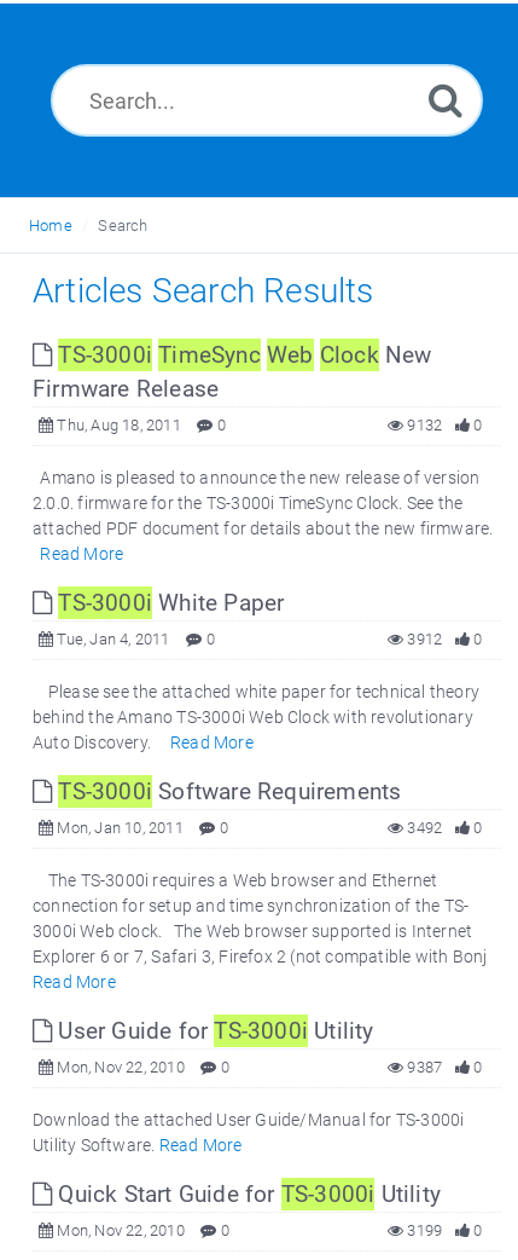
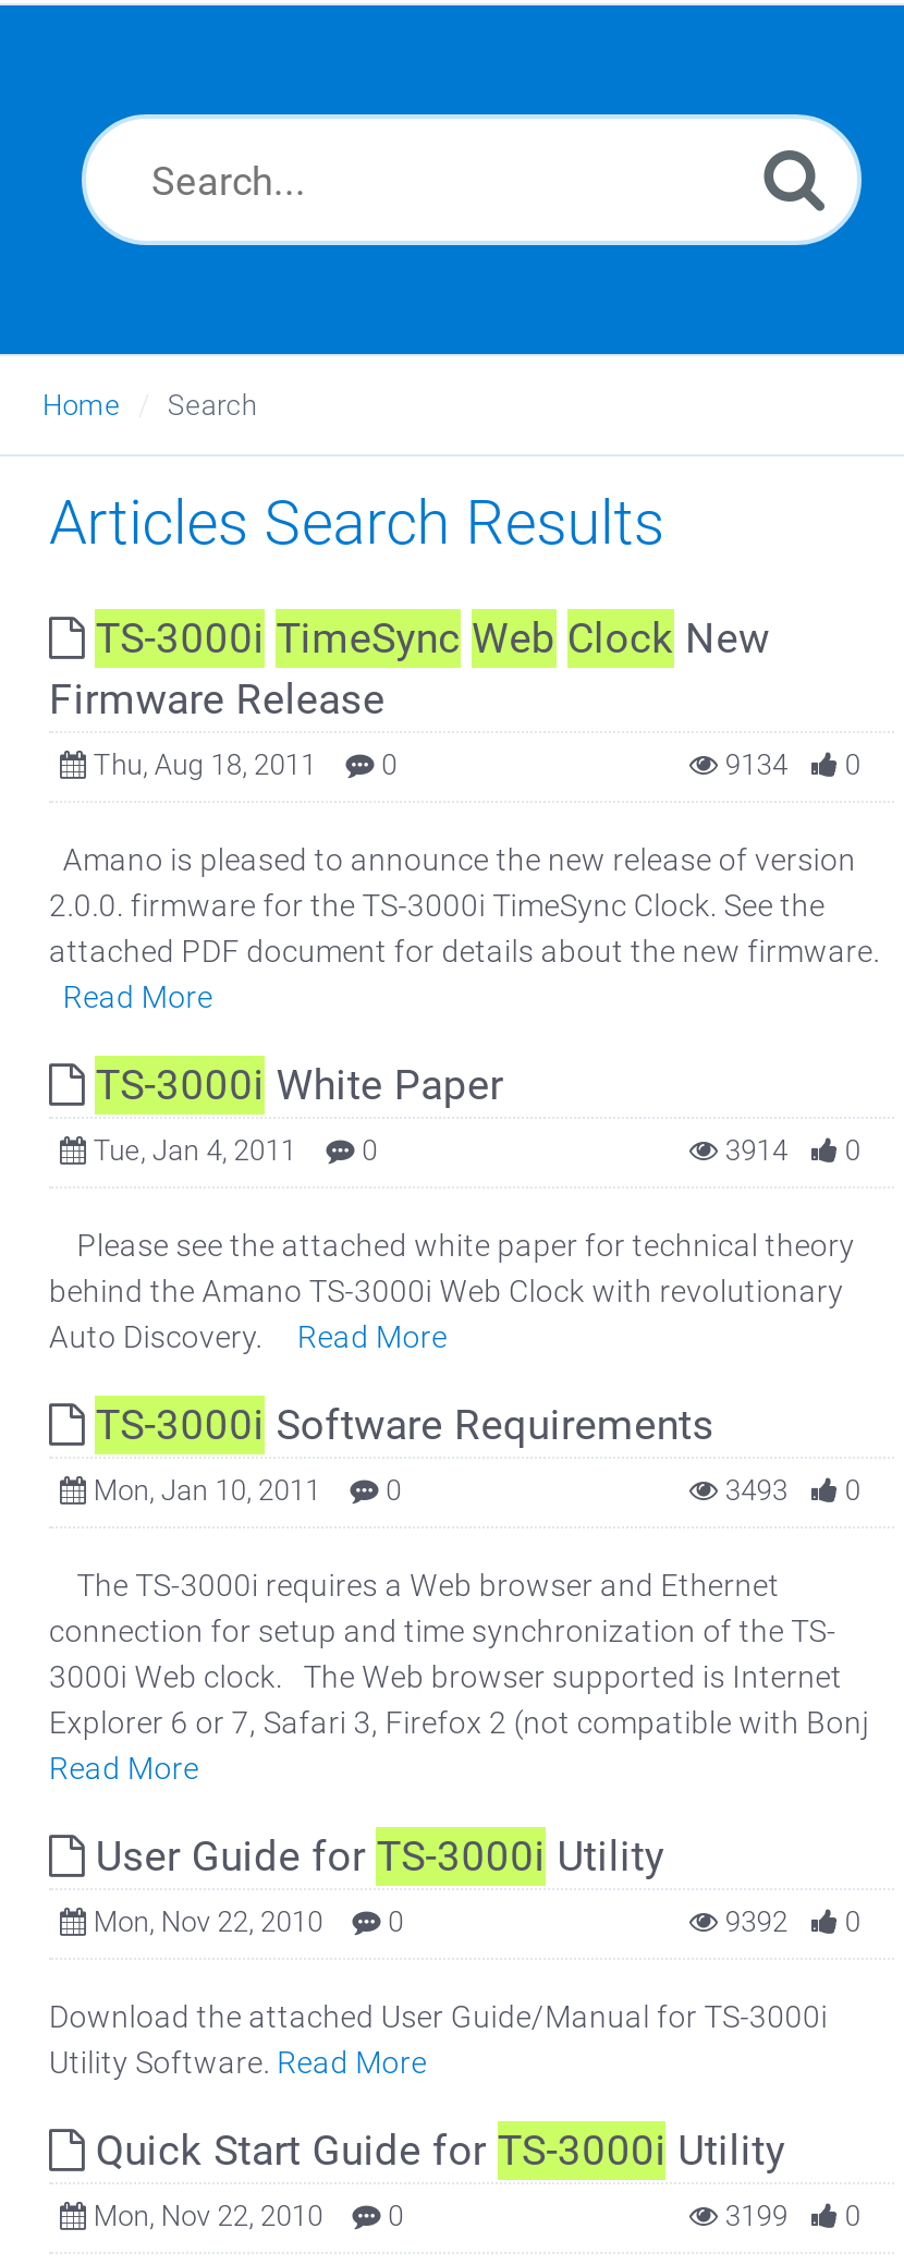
[404,416,483,434] 9132 0 -> [718,748,861,781] 9134 0
[404,630,483,648] 3912 0 -> [718,1134,861,1167] 3914 0
[404,819,483,837] 3492 0 -> [718,1474,861,1507] 3493 0
[404,1058,483,1076] 9387 0 -> [718,1905,861,1938] 9392 0

